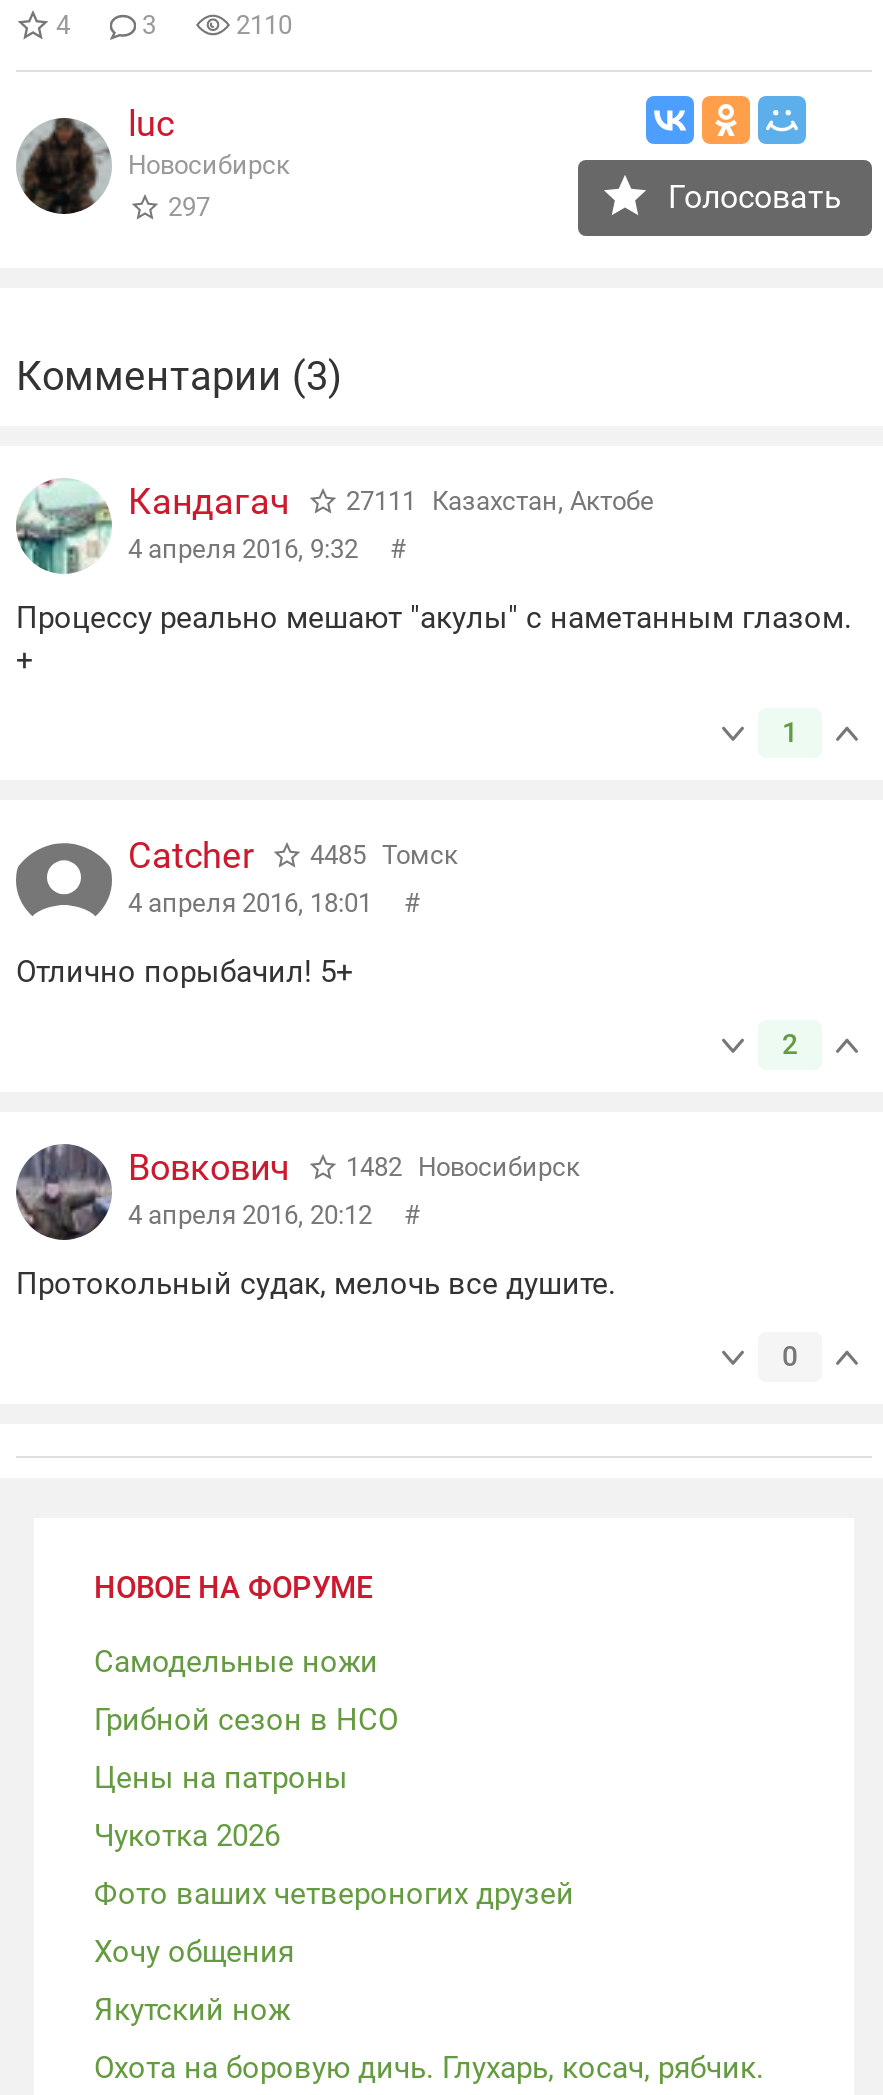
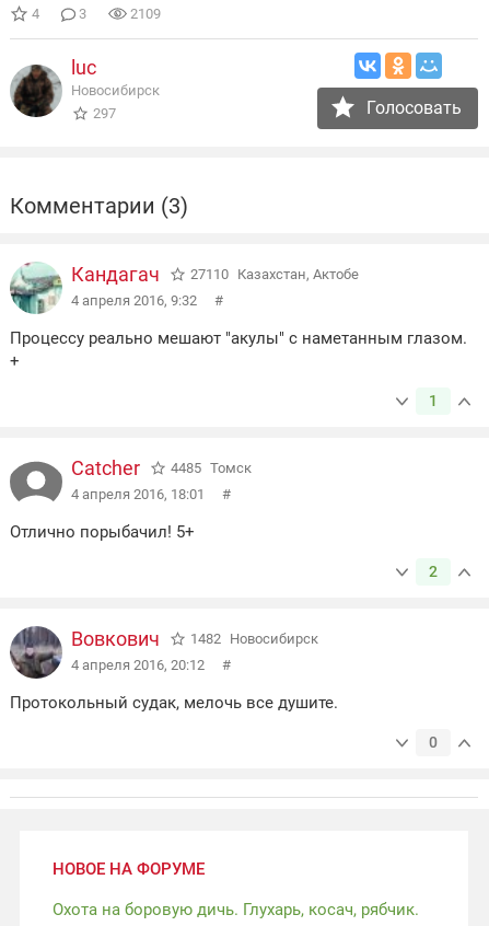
[236,9,292,39] 2110 -> [130,5,161,21] 2109
[128,479,654,521] Кандагач 27111 Казахстан, Актобе -> [71,262,359,285] Кандагач 27110 Казахстан, Актобе
[94,1643,574,2027] Самодельные ножи | Грибной сезон в НСО | Цены на патроны | Чукотка 2026 | Фото ваших четвероногих друзей | Хочу общения | Якутский нож -> none

